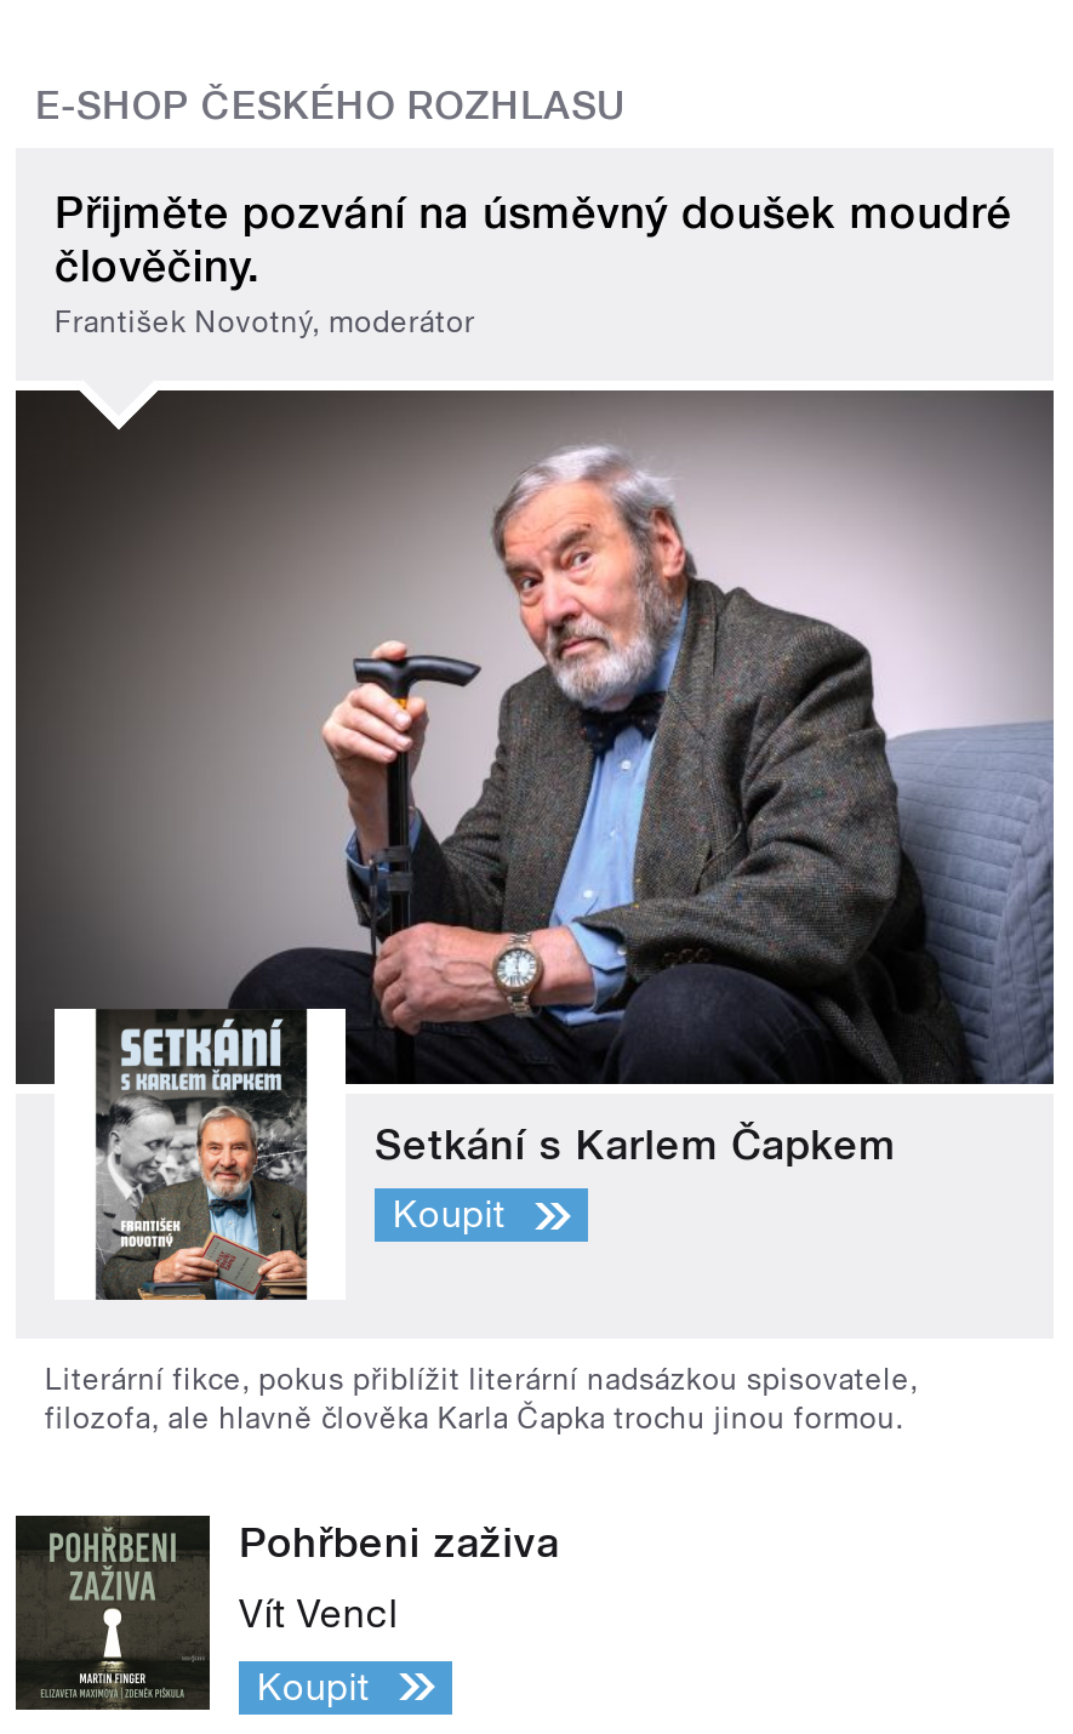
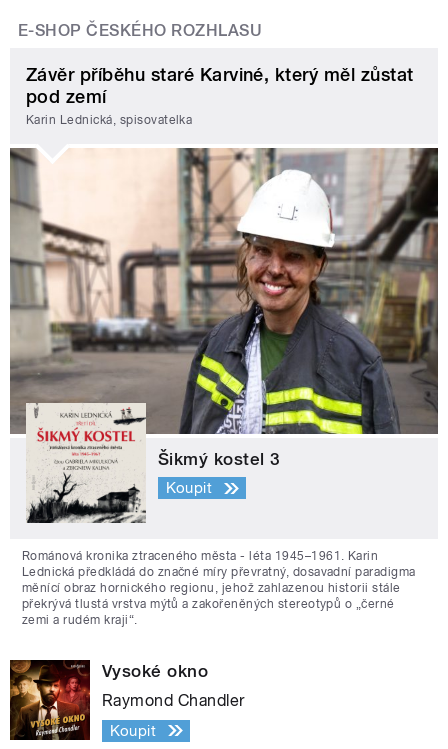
[55,186,1012,340] Přijměte pozvání na úsměvný doušek moudré | člověčiny. | František Novotný, moderátor -> [26,64,414,127] Závěr příběhu staré Karviné, který měl zůstat | pod zemí | Karin Lednická, spisovatelka
[13,388,1056,1230] [image] | Setkání s Karlem Čapkem -> [9,148,439,524] [image] | Šikmý kostel 3
[45,1363,918,1436] Literární fikce, pokus přiblížit literární nadsázkou spisovatele, | filozofa, ale hlavně člověka Karla Čapka trochu jinou formou. -> [22,549,416,627] Románová kronika ztraceného města - léta 1945–1961. Karin | Lednická předkládá do značné míry převratný, dosavadní paradigma | měnící obraz hornického regionu, jehož zahlazenou historii stále | překrývá tlustá vrstva mýtů a zakořeněných stereotypů o „černé | zemi a rudém kraji“.
[239,1518,559,1567] Pohřbeni zaživa -> [102,661,208,681] Vysoké okno
[16,1572,397,1710] [image] | Vít Vencl -> [10,660,245,740] [image] | Raymond Chandler

